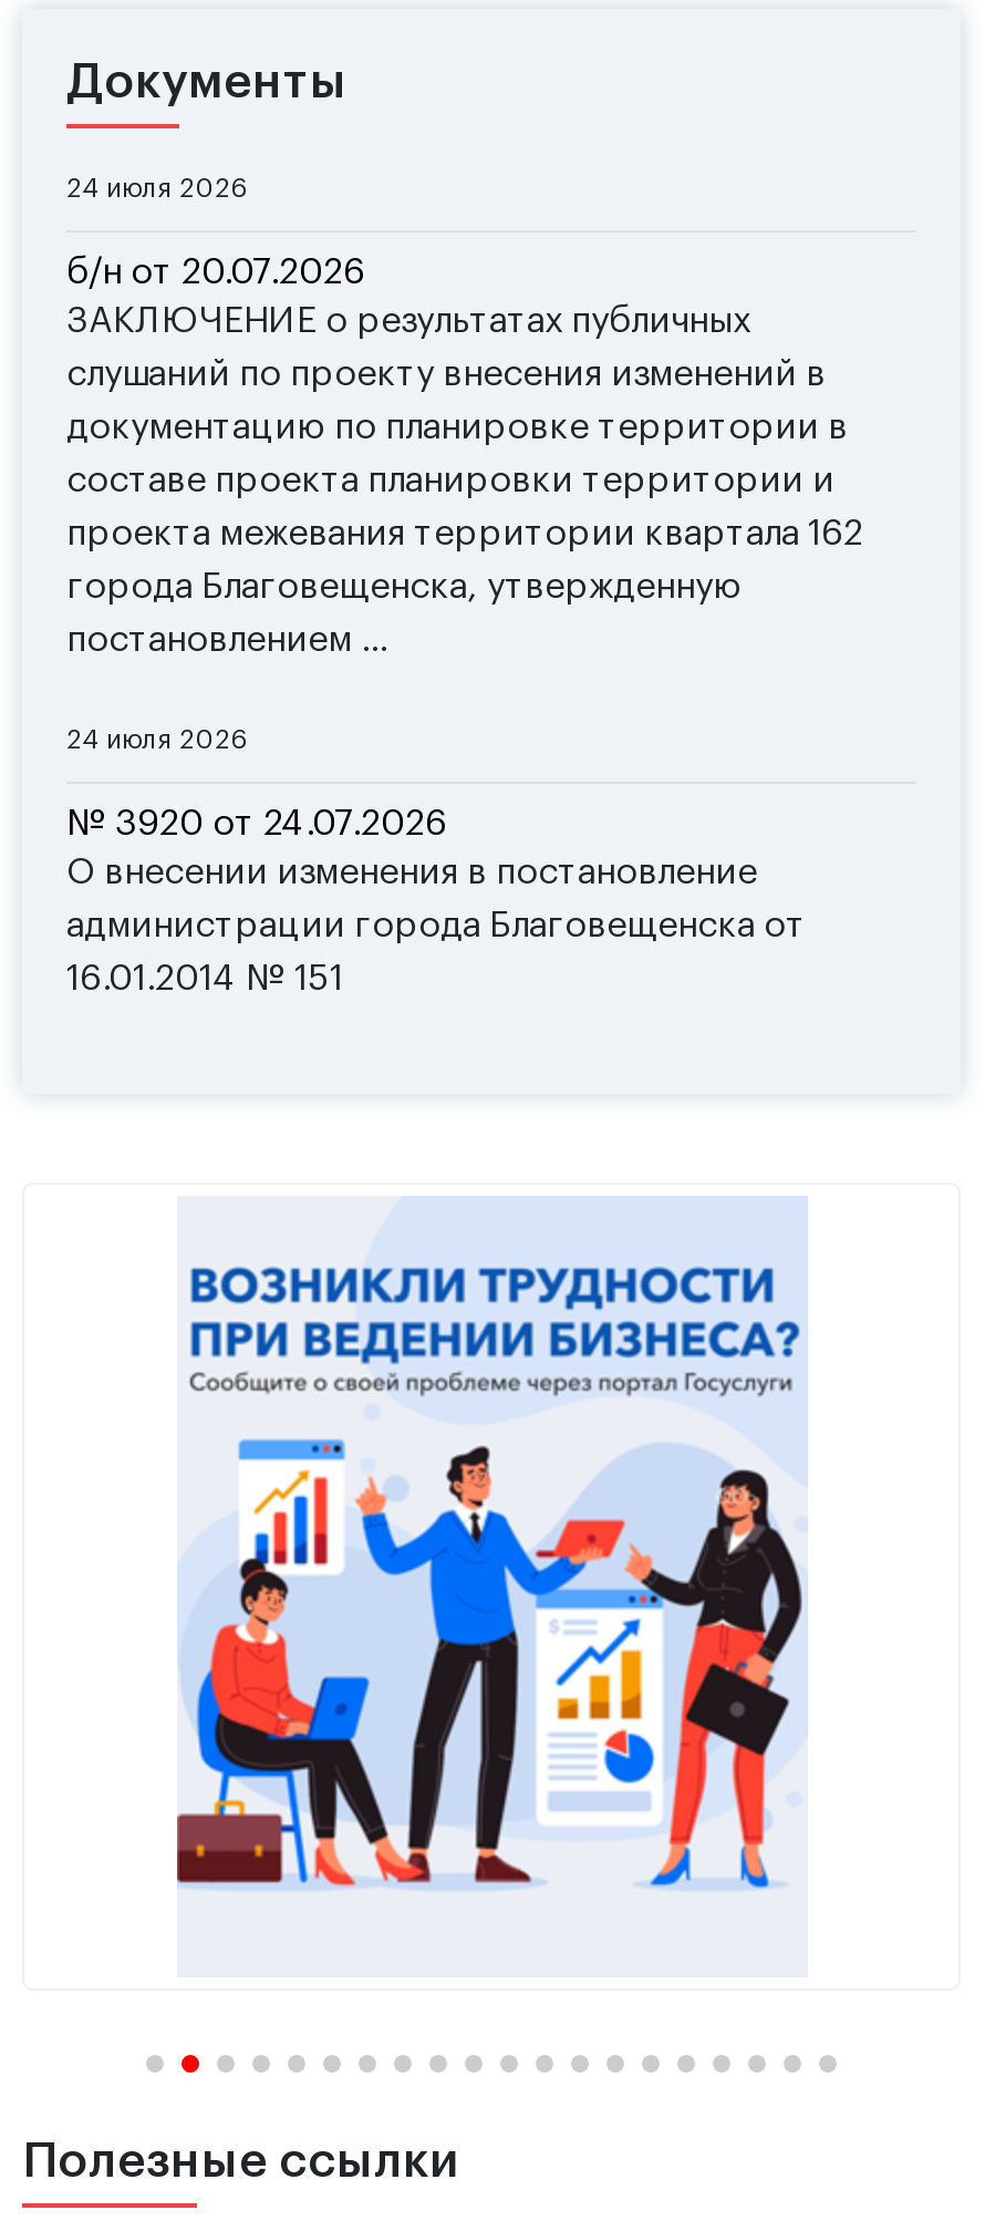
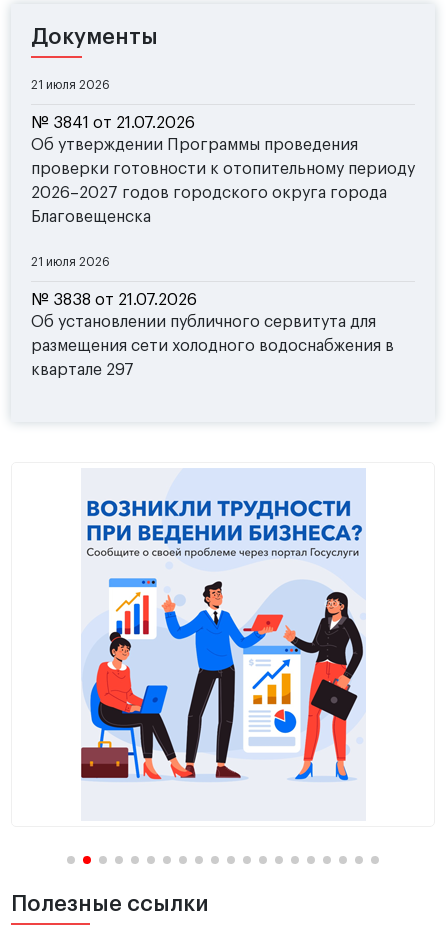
[66,174,863,996] 24 июля 2026 | б/н от 20.07.2026 | ЗАКЛЮЧЕНИЕ о результатах публичных | слушаний по проекту внесения изменений в | документацию по планировке территории в | составе проекта планировки территории и | проекта межевания территории квартала 162 | города Благовещенска, утвержденную | постановлением ... | 24 июля 2026 | № 3920 от 24.07.2026 | О внесении изменения в постановление | администрации города Благовещенска от | 16.01.2014 № 151 -> [31,79,415,378] 21 июля 2026 | № 3841 от 21.07.2026 | Об утверждении Программы проведения | проверки готовности к отопительному периоду | 2026–2027 годов городского округа города | Благовещенска | 21 июля 2026 | № 3838 от 21.07.2026 | Об установлении публичного сервитута для | размещения сети холодного водоснабжения в | квартале 297

